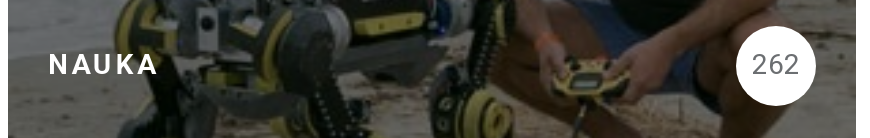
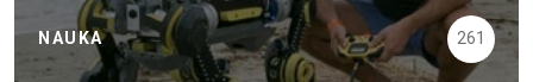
[752,48,800,80] 262 -> [457,29,485,48] 261

